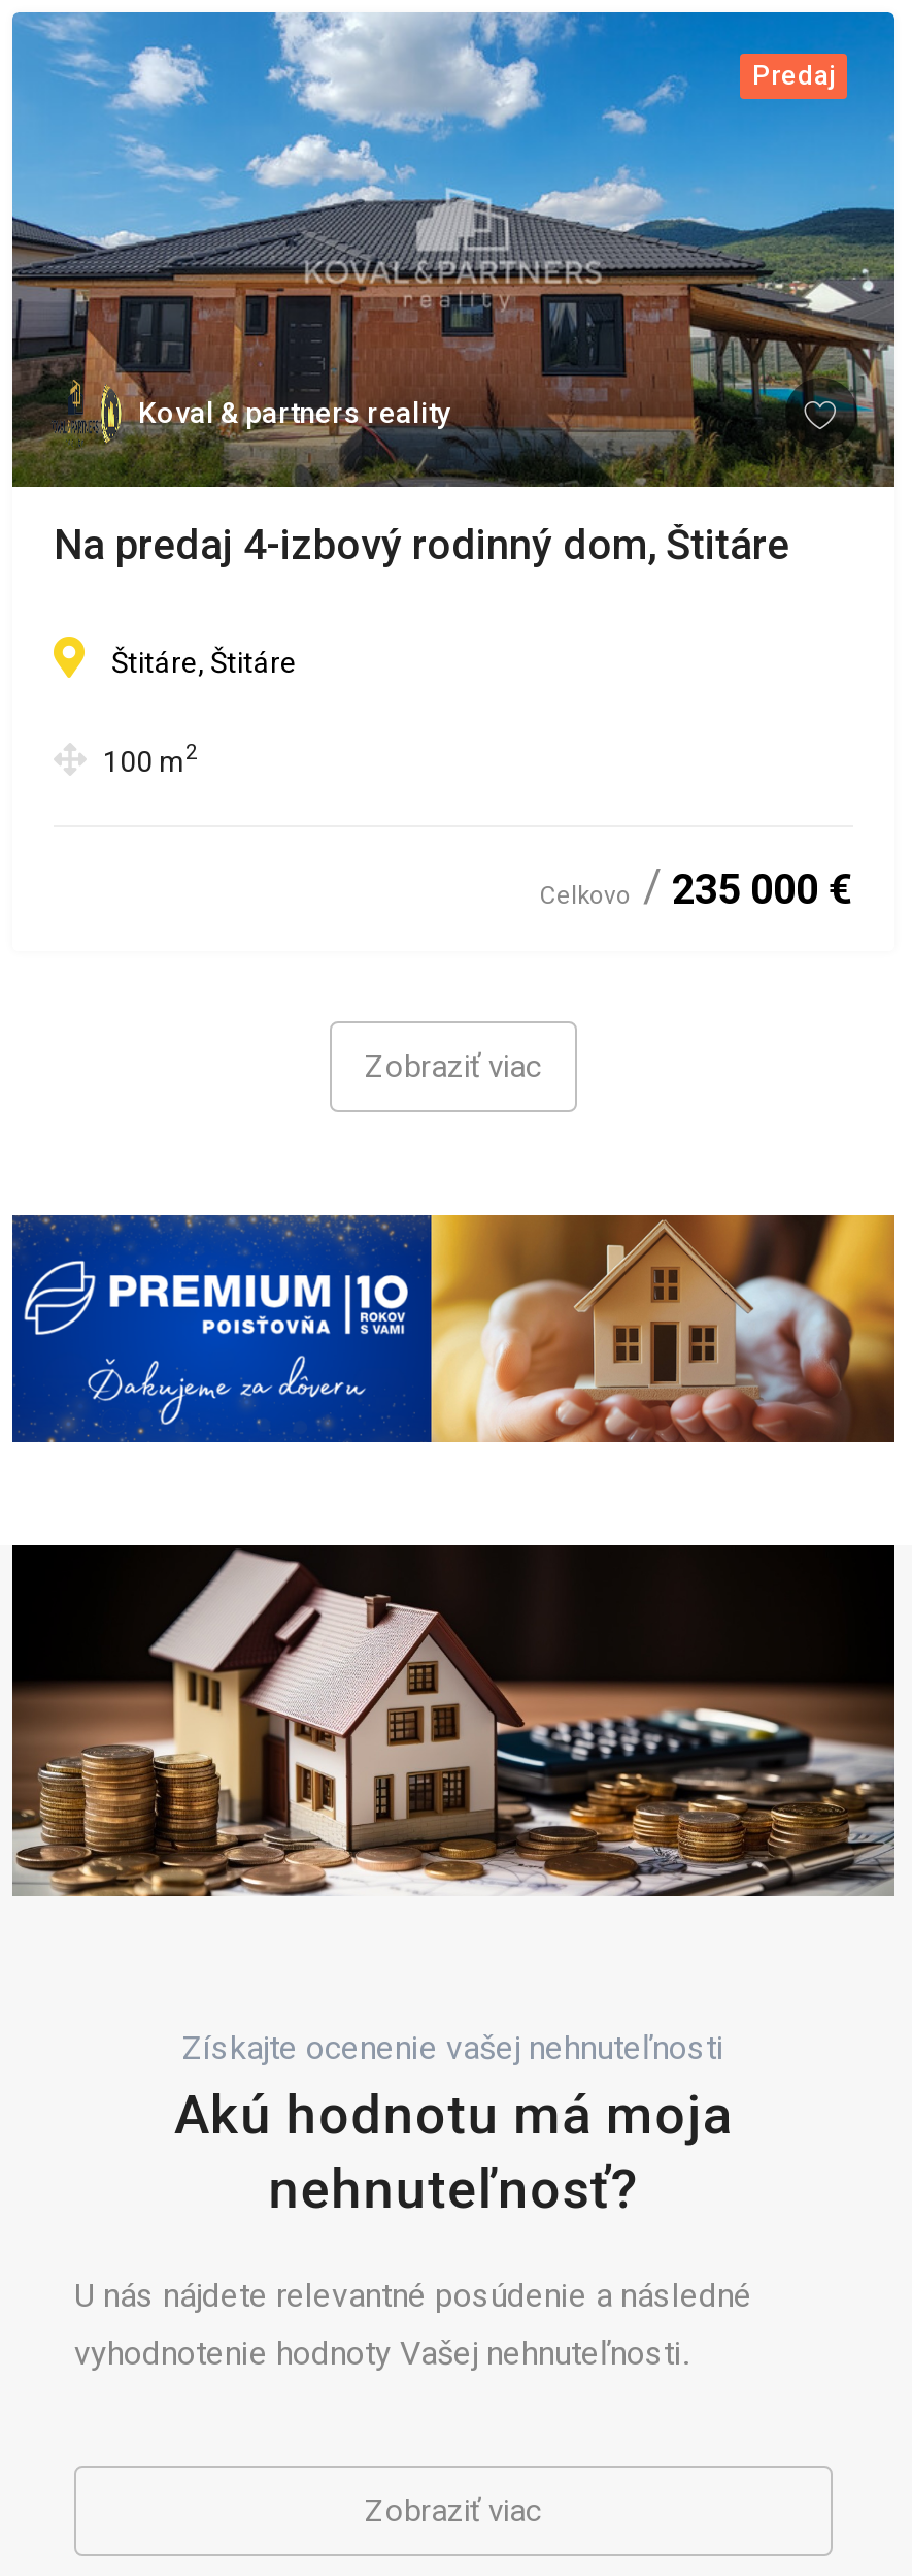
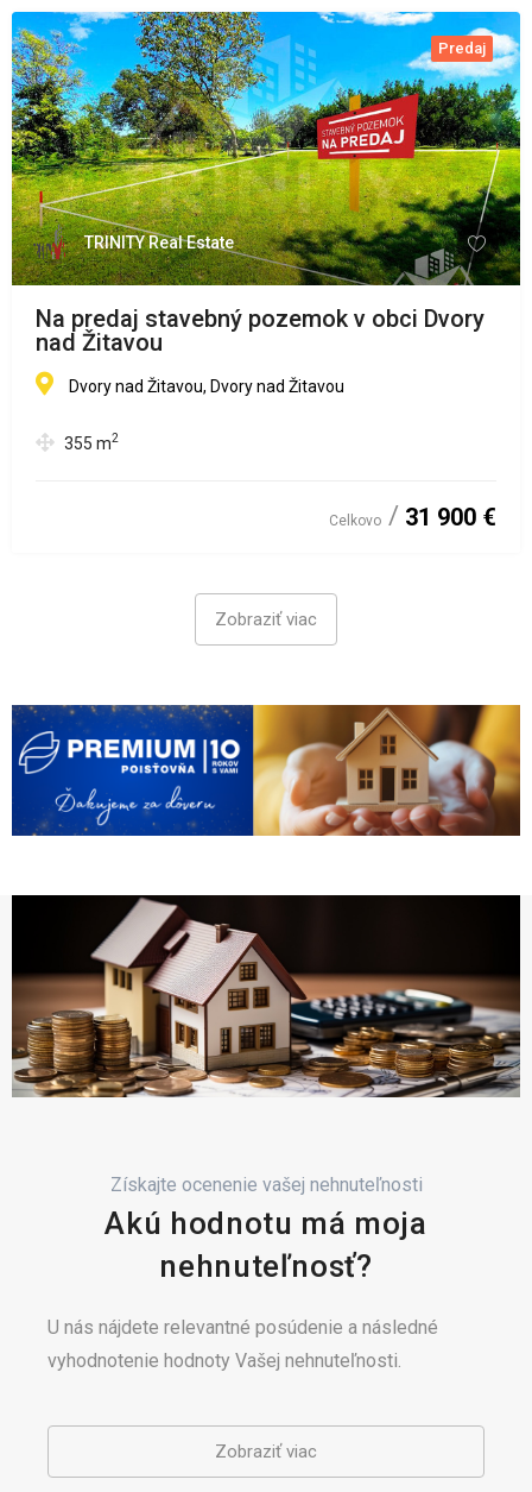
[10,10,897,487] [image] | Koval & partners reality -> [11,11,521,285] [image] | TRINITY Real Estate
[54,519,789,569] Na predaj 4-izbový rodinný dom, Štitáre -> [36,304,484,356] Na predaj stavebný pozemok v obci Dvory | nad Žitavou
[111,645,297,678] Štitáre, Štitáre -> [69,377,344,396] Dvory nad Žitavou, Dvory nad Žitavou
[103,739,198,777] 100 m2 -> [64,431,119,453] 355 m2
[540,864,853,913] Celkovo 235 000 € -> [329,503,496,531] Celkovo 31 900 €

